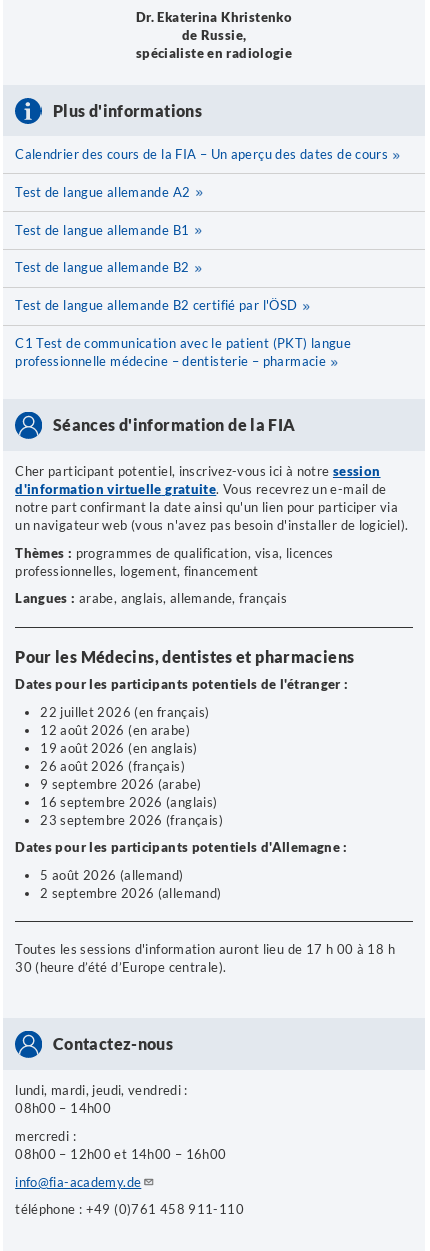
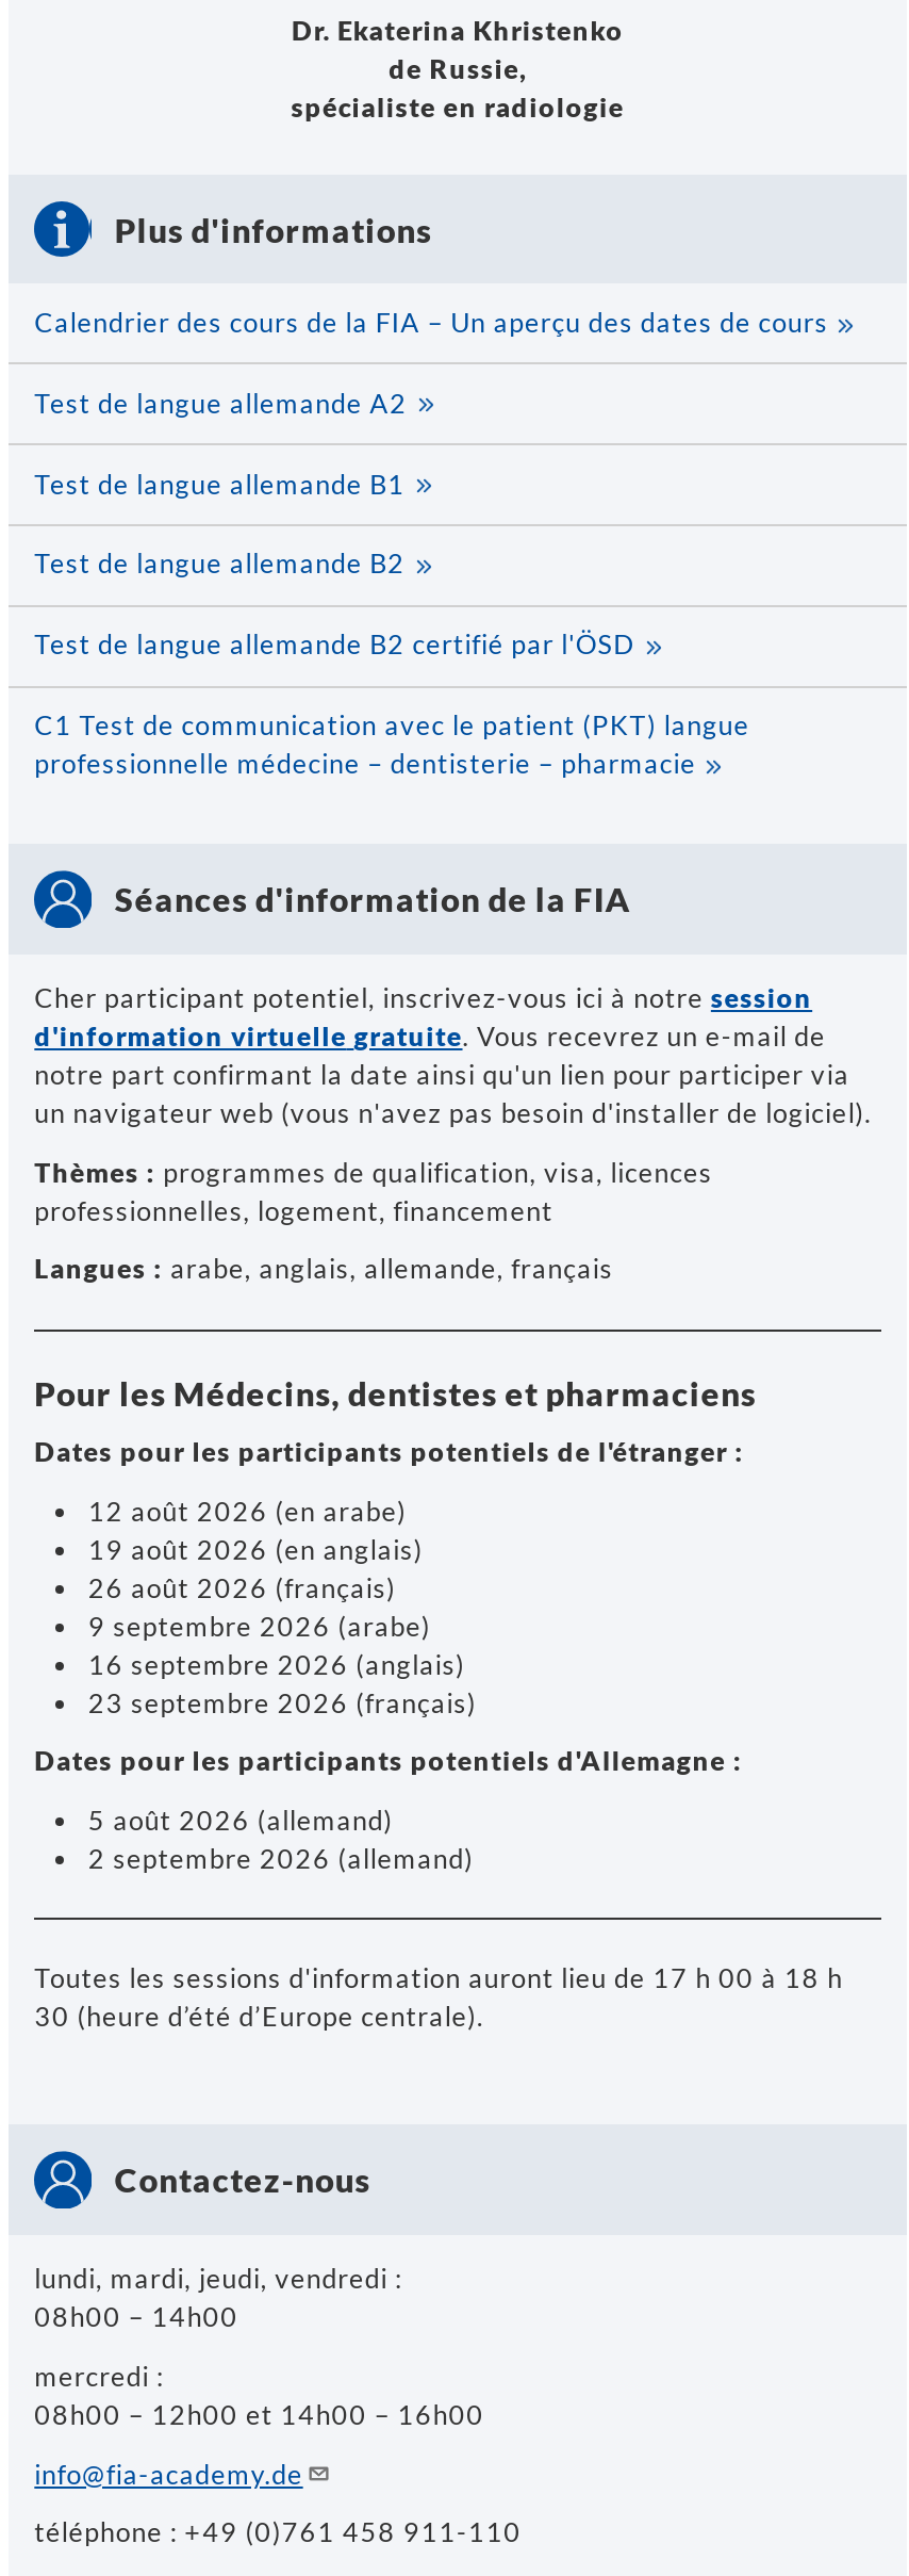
[40,705,209,720] 22 juillet 2026 (en français) -> none

